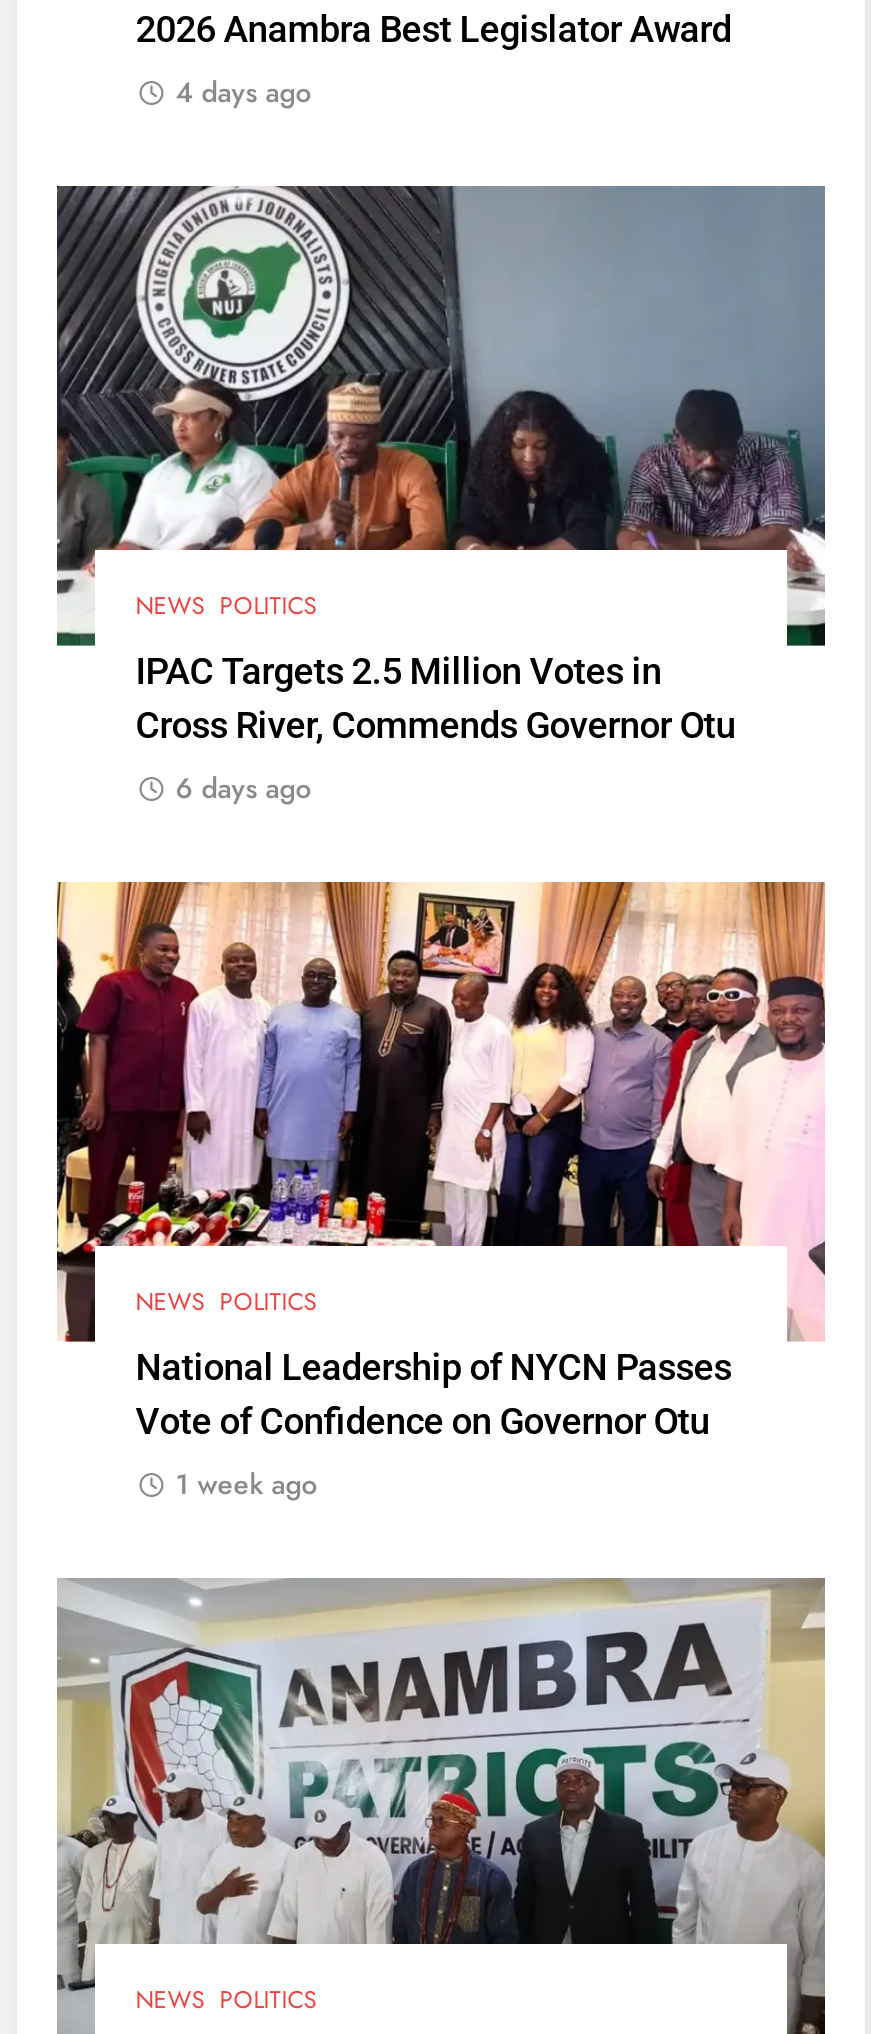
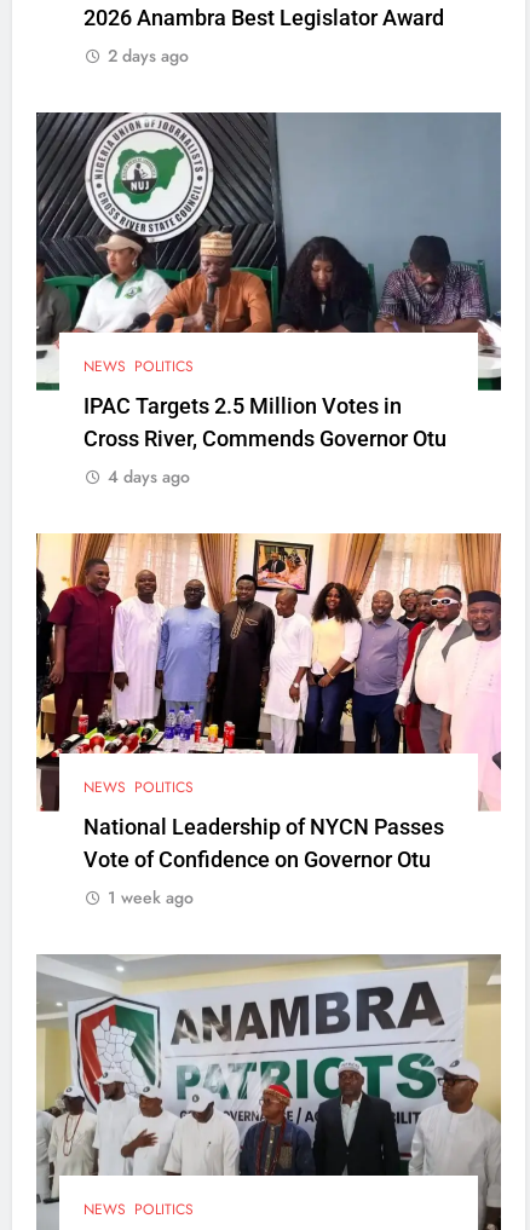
[175,71,311,111] 4 days ago -> [108,43,189,67] 2 days ago
[175,768,311,808] 6 days ago -> [108,464,190,488] 4 days ago

